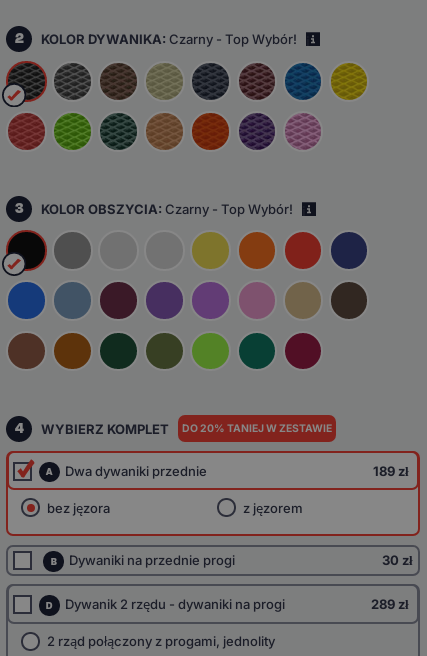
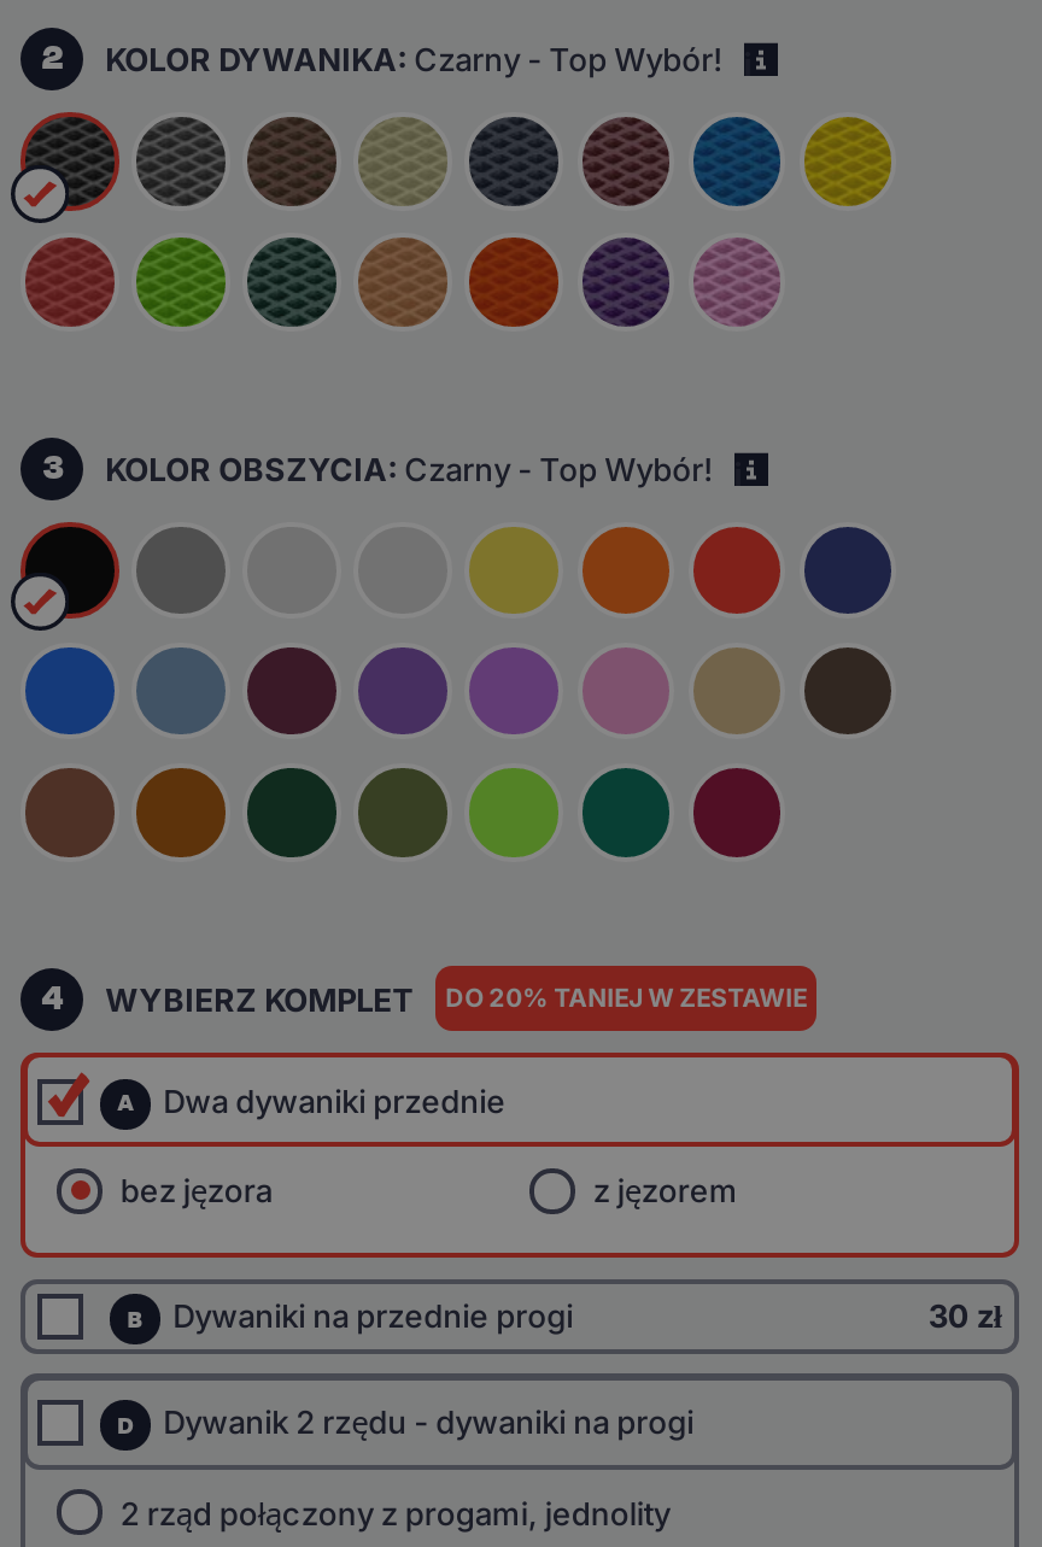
[373,462,409,478] 189 zł -> none
[371,596,409,612] 289 zł -> none

